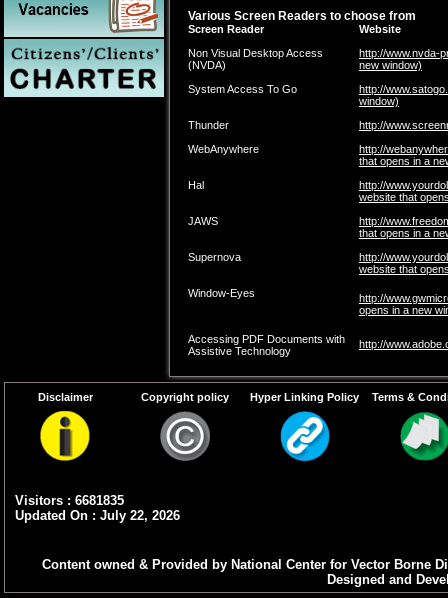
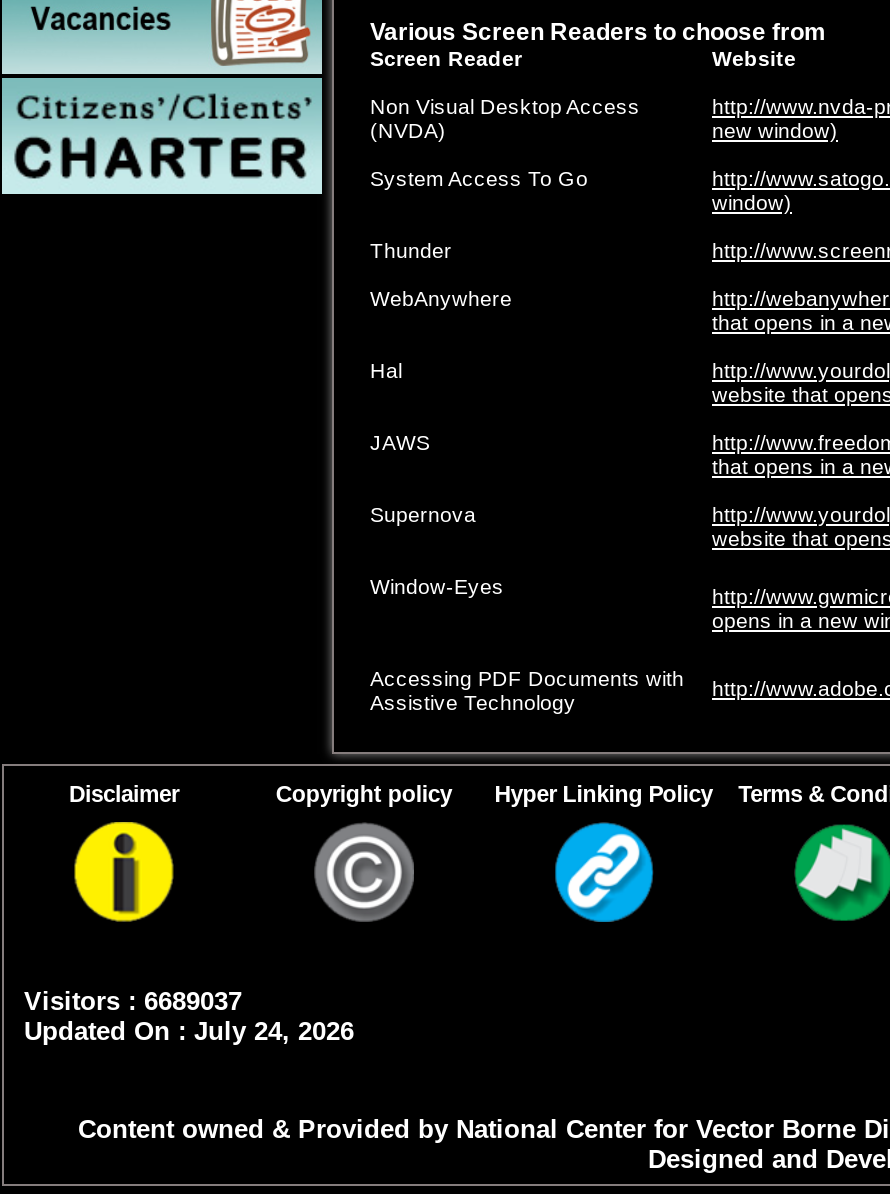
[15,493,124,508] Visitors : 6681835 -> [24,985,242,1015] Visitors : 6689037
[15,508,180,523] Updated On : July 22, 2026 -> [24,1015,354,1045] Updated On : July 24, 2026

